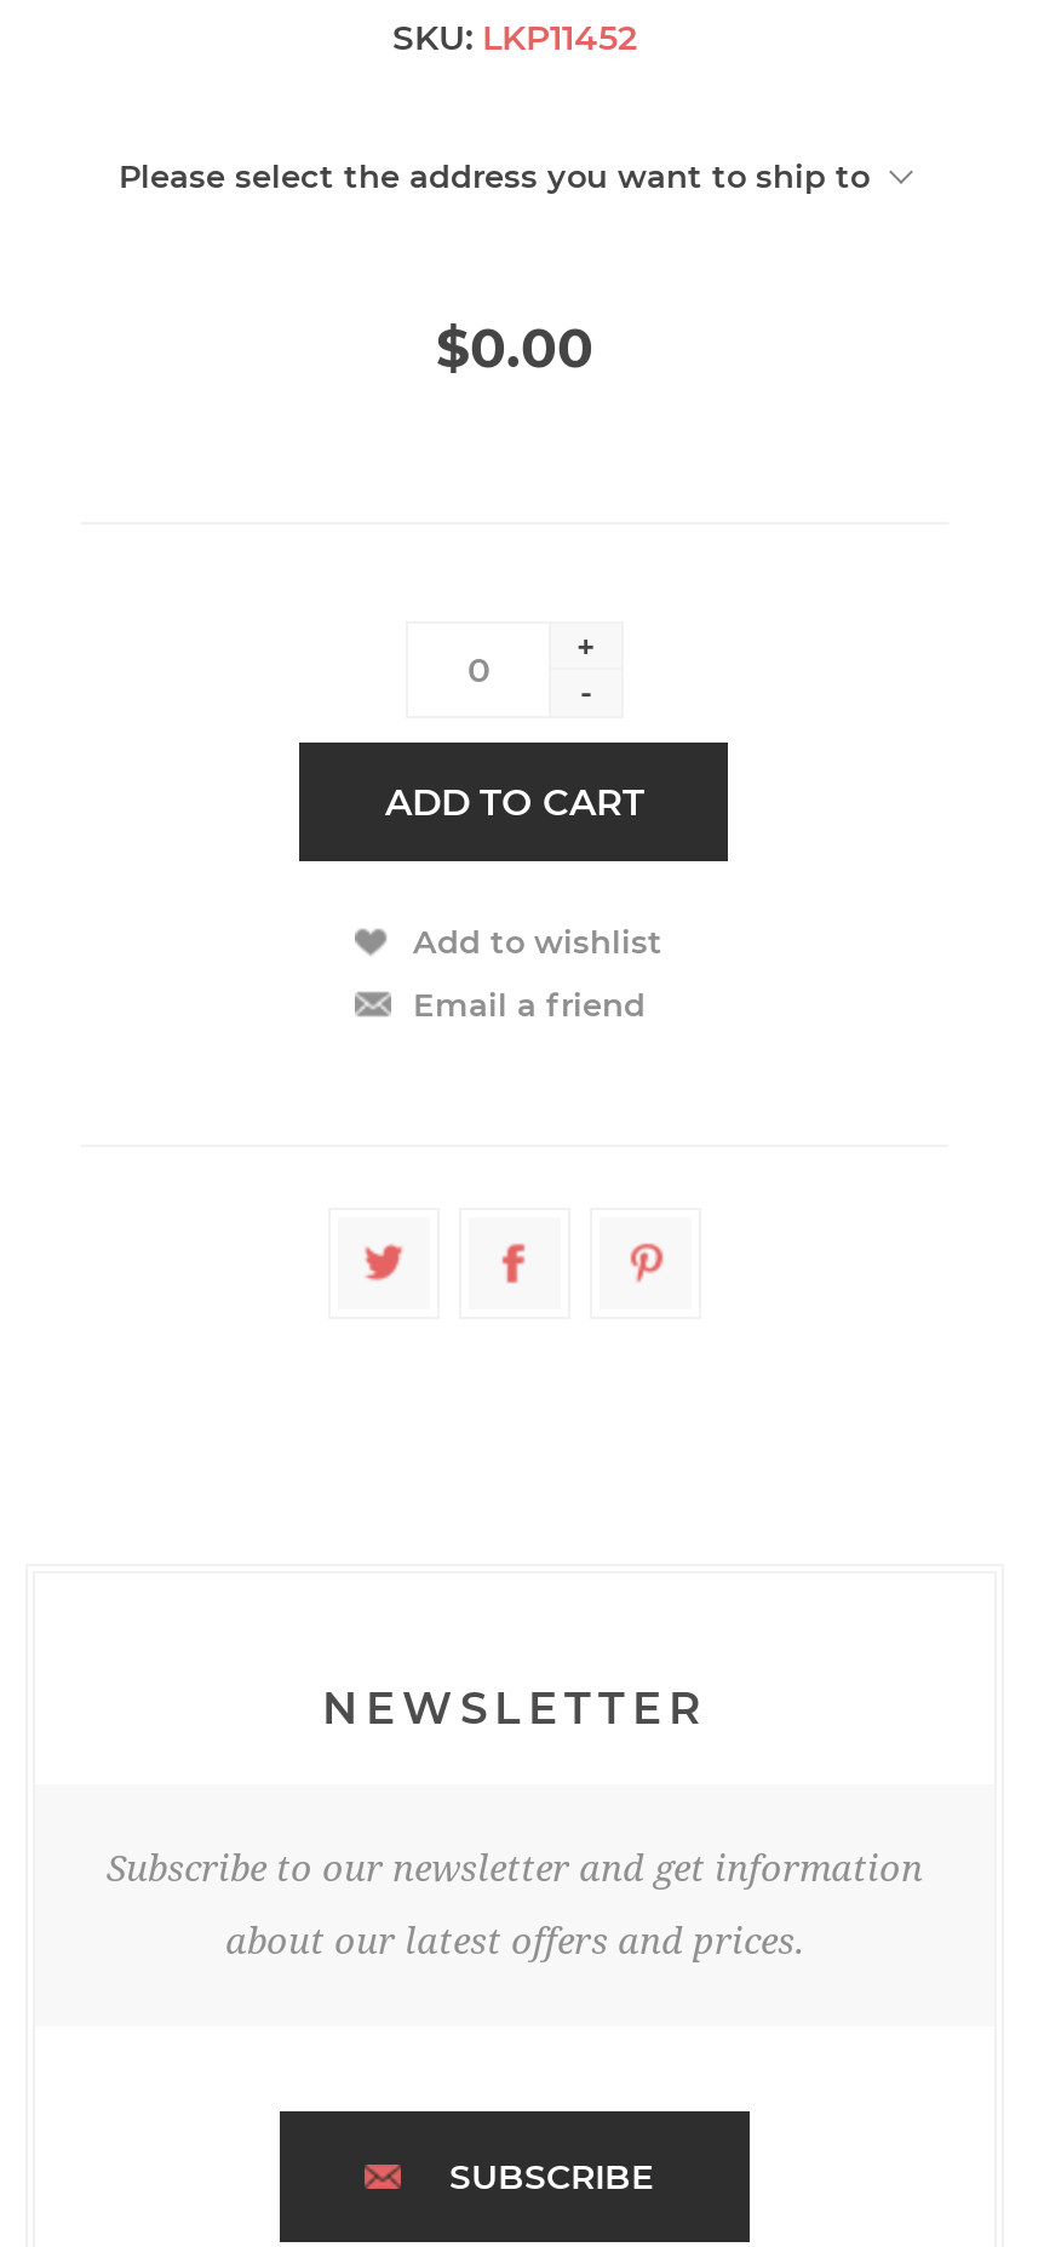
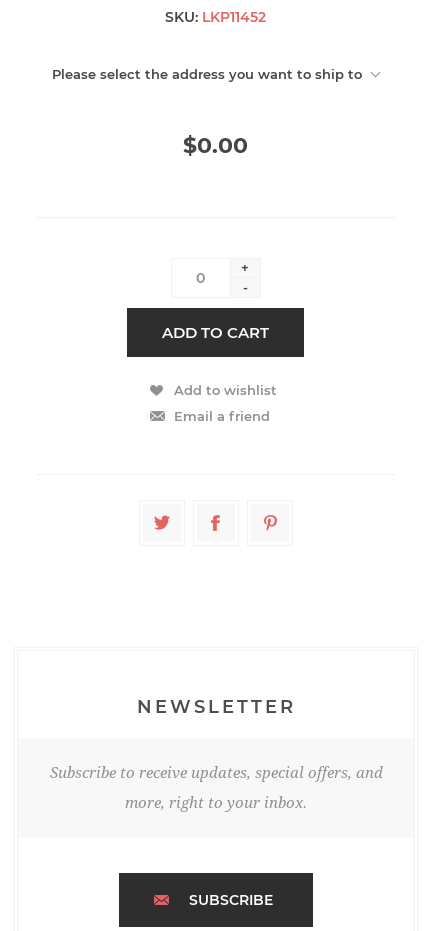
[107,1847,923,1891] Subscribe to our newsletter and get information -> [49,764,382,782] Subscribe to receive updates, special offers, and
[225,1920,804,1964] about our latest offers and prices. -> [125,794,307,812] more, right to your inbox.

